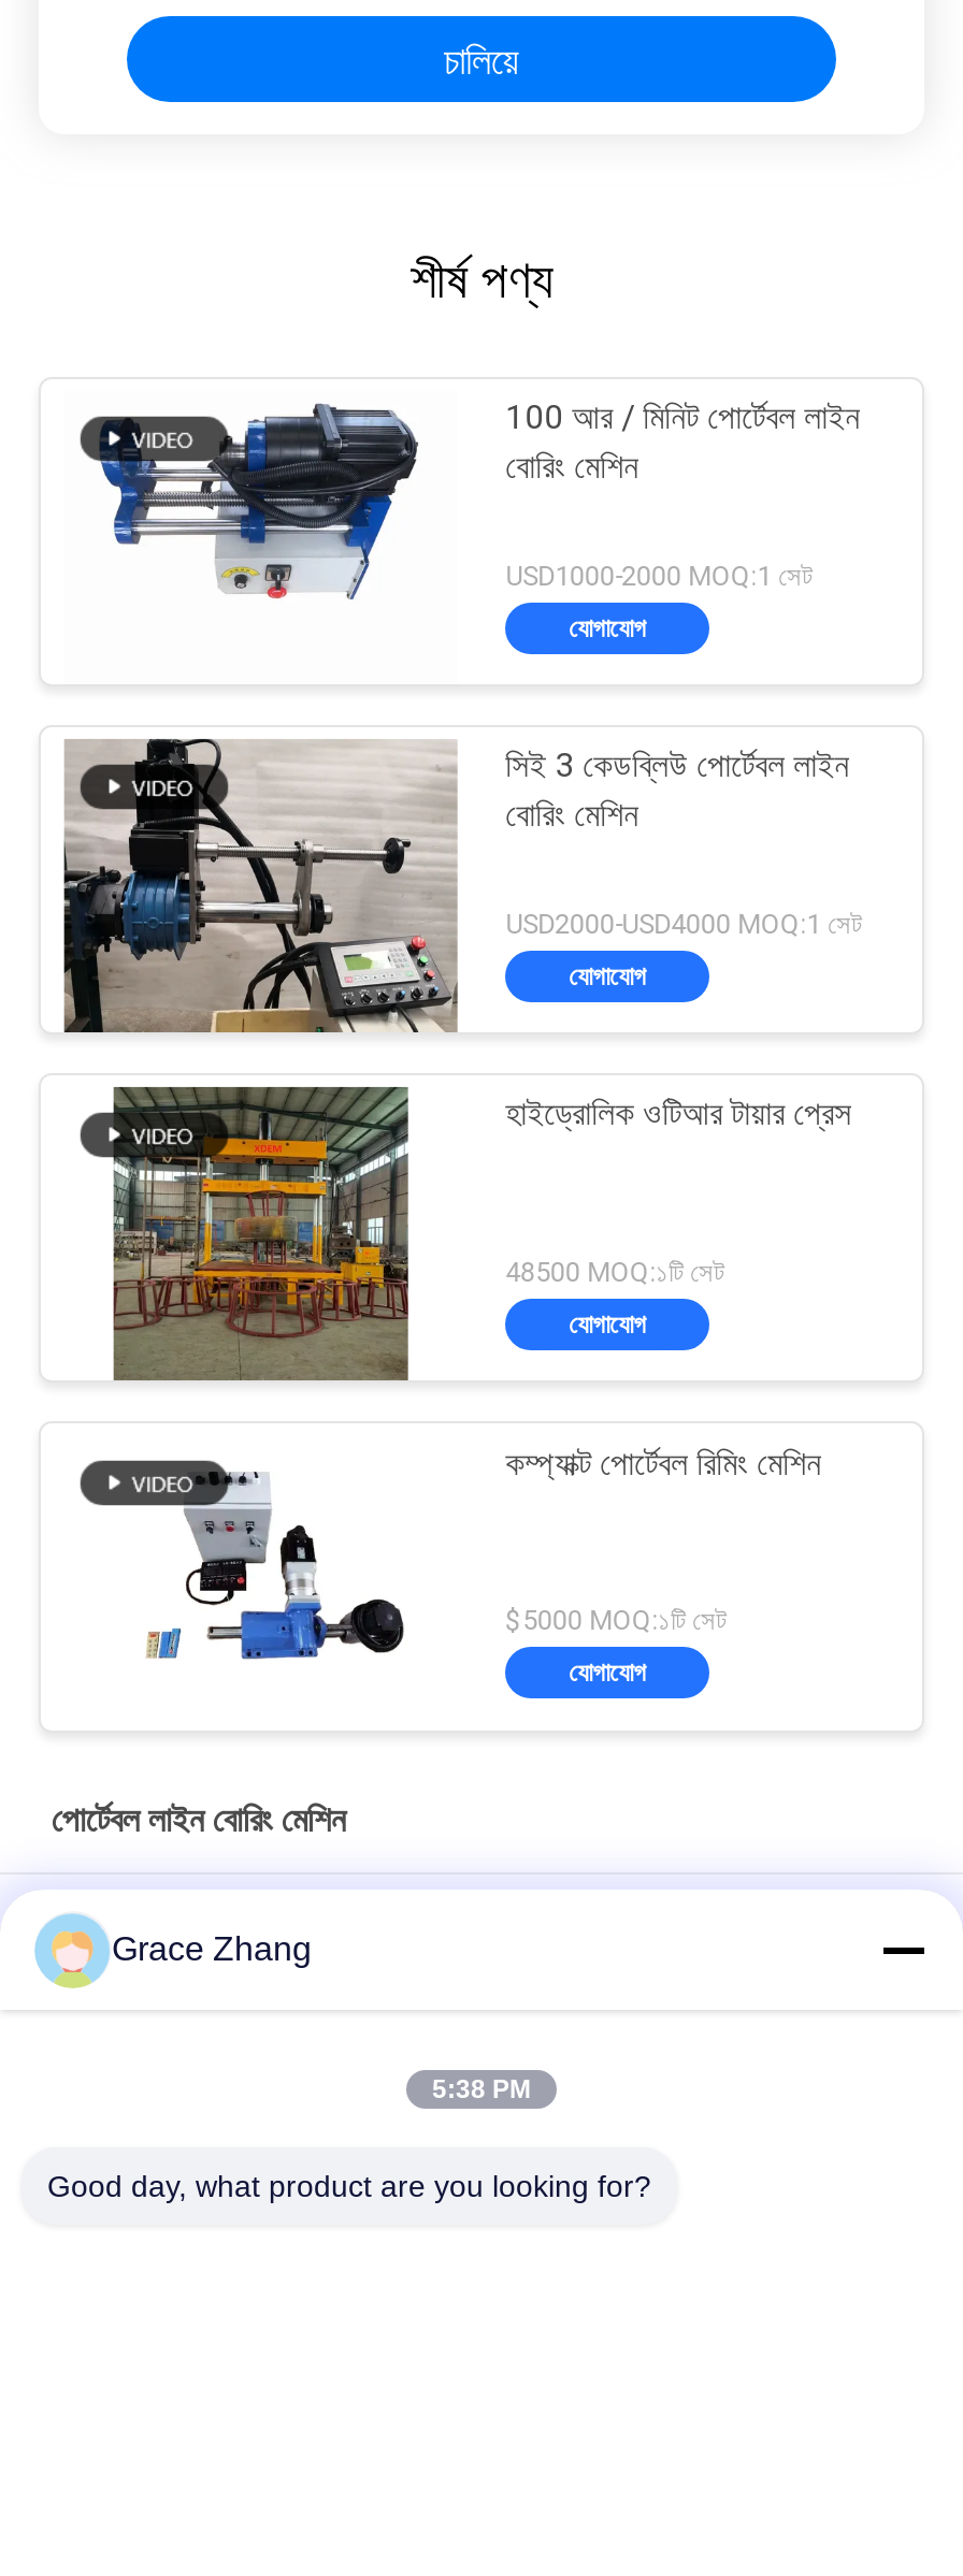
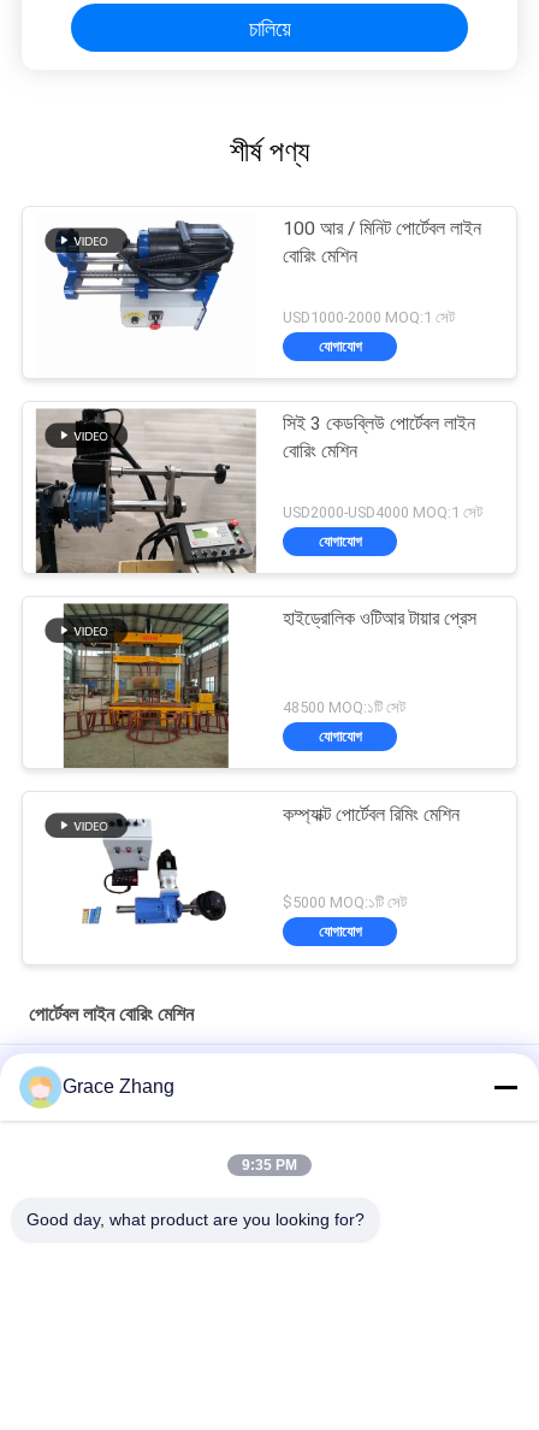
[432,2074,531,2104] 5:38 PM -> [242,1157,297,1174] 9:35 PM

